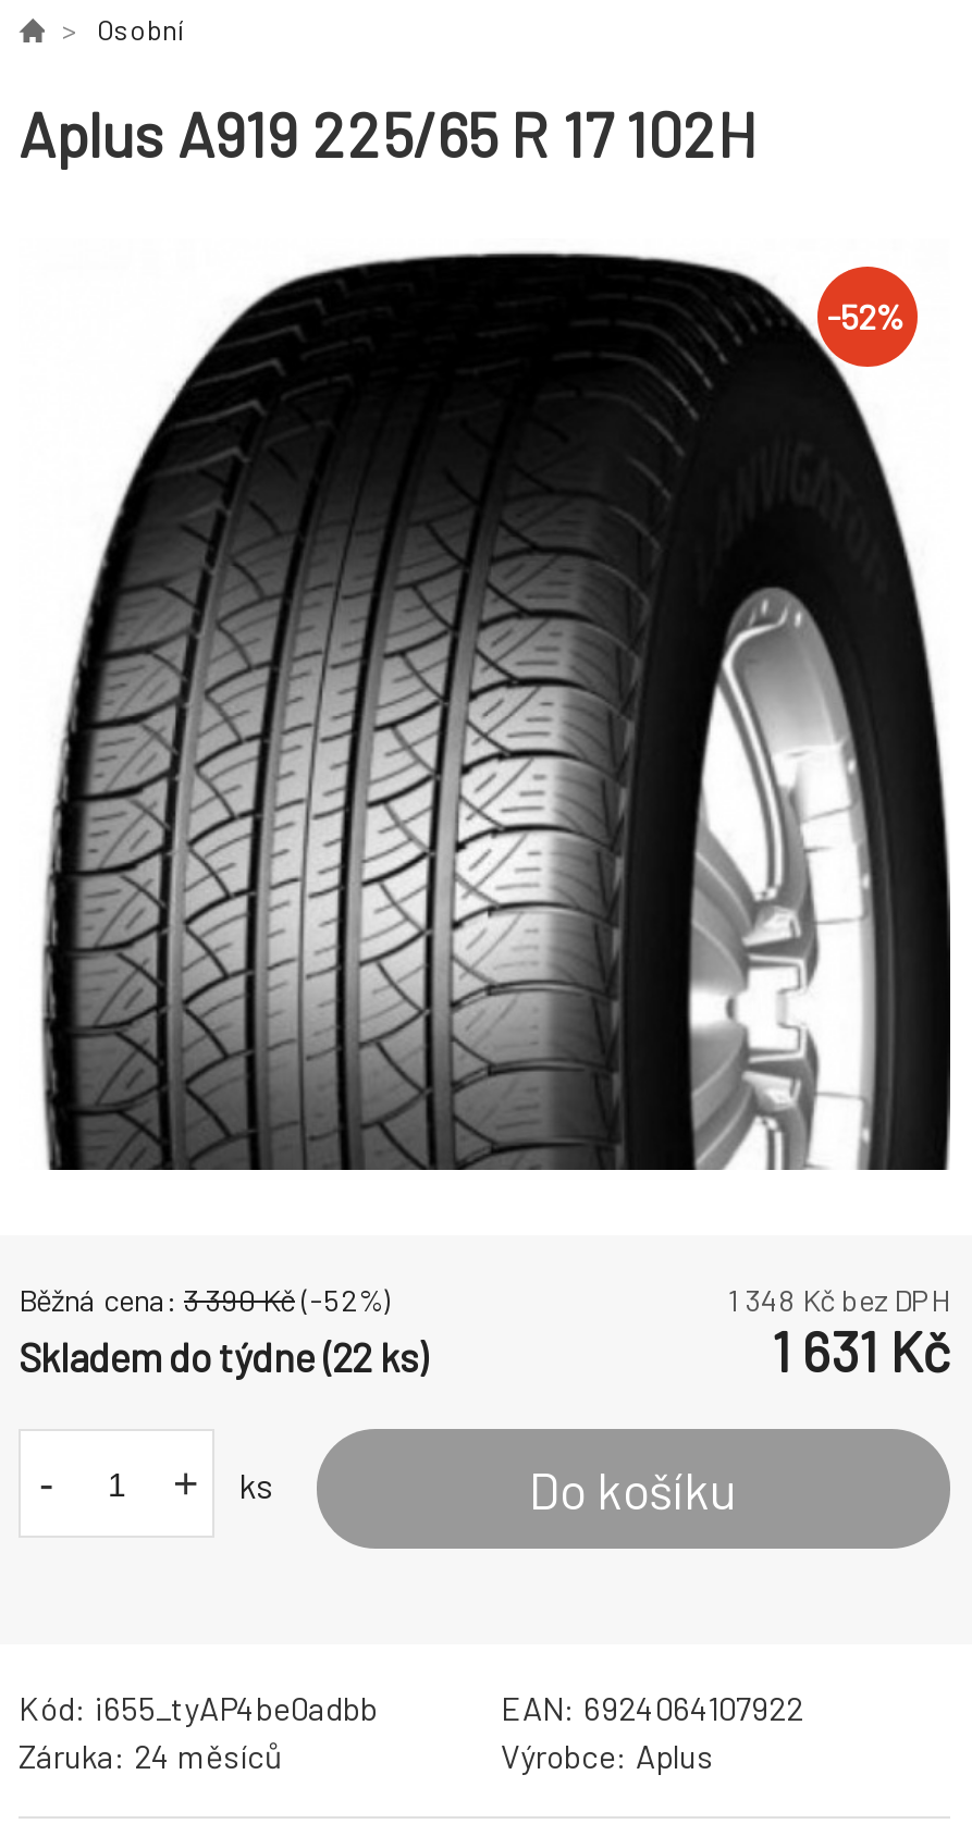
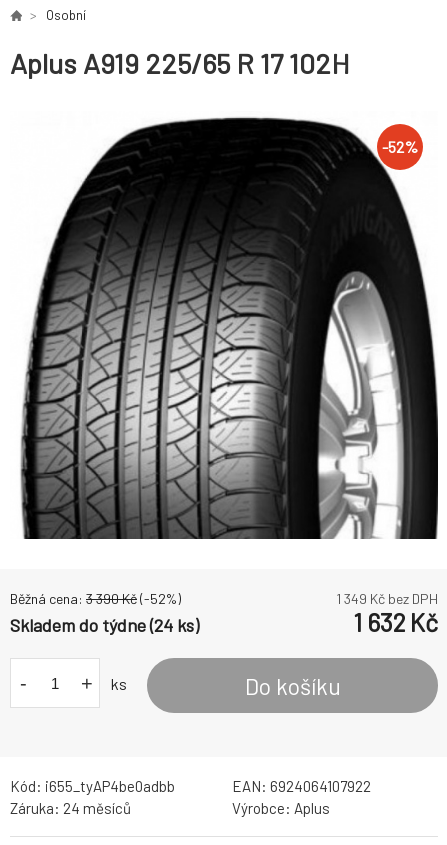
[728,1281,950,1318] 1 348 Kč bez DPH -> [336,590,438,607] 1 349 Kč bez DPH
[772,1318,950,1384] 1 631 Kč -> [353,607,438,637] 1 632 Kč
[19,1334,428,1381] Skladem do týdne (22 ks) -> [10,614,199,636] Skladem do týdne (24 ks)

